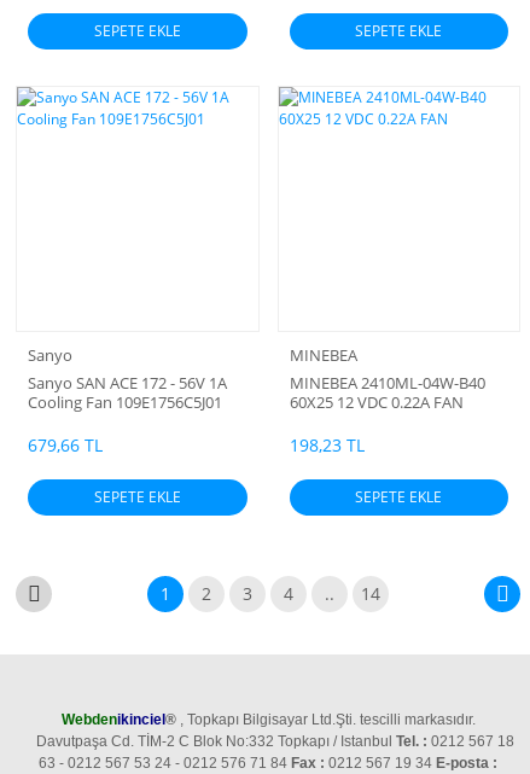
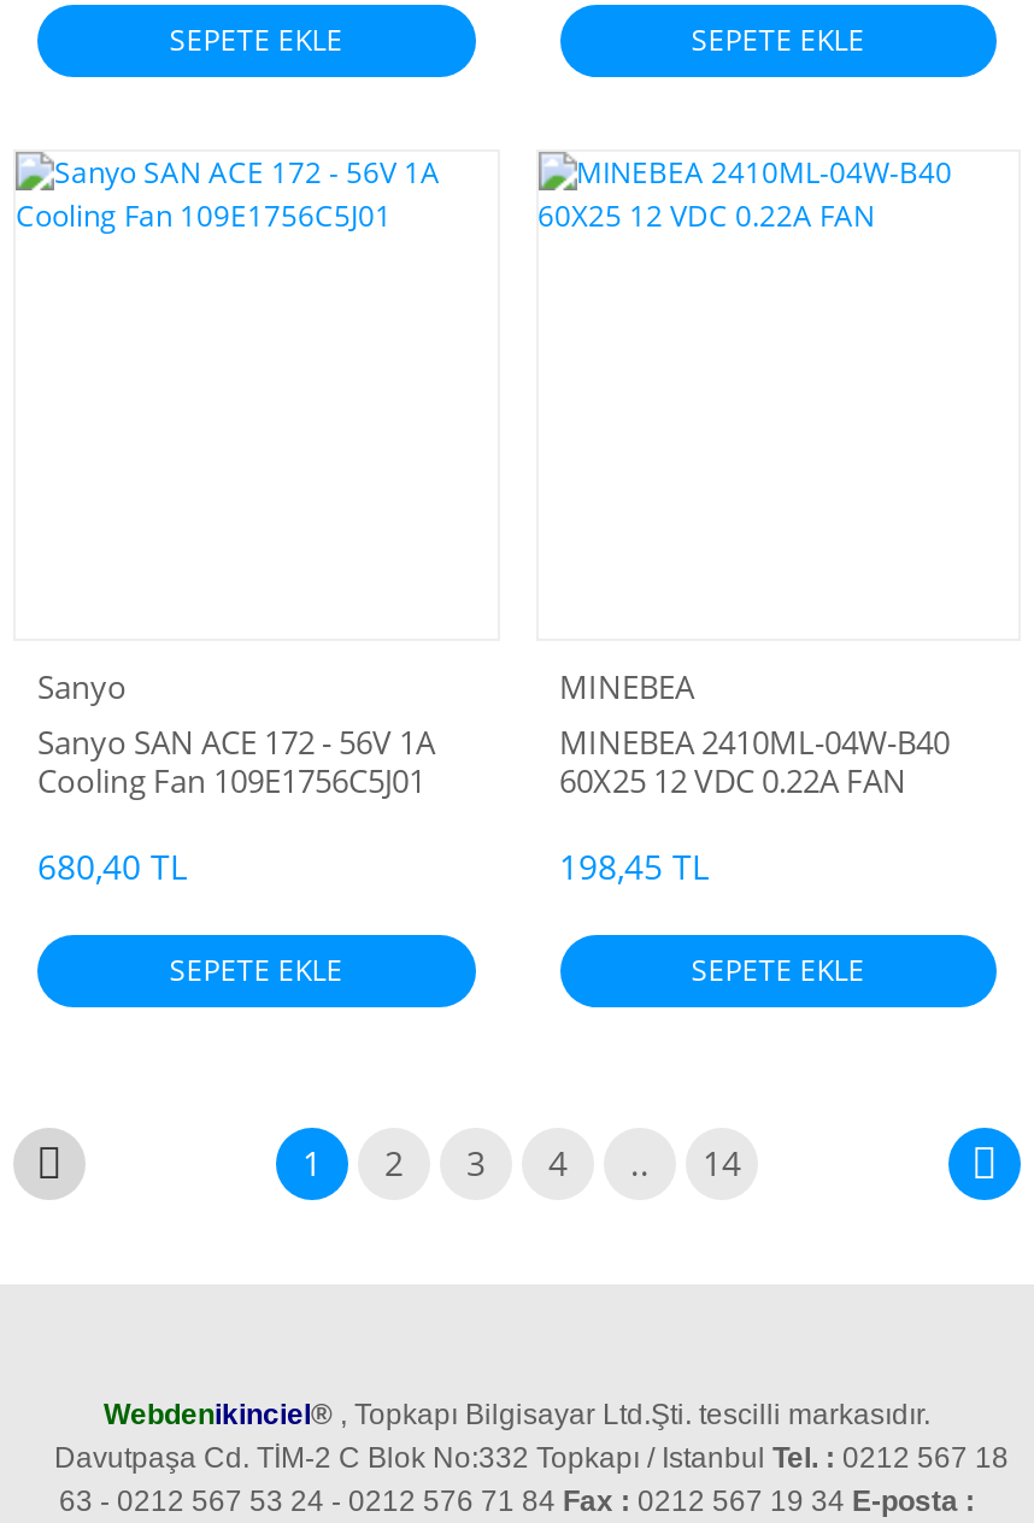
[28,433,103,456] 679,66 TL -> [37,843,187,889] 680,40 TL
[289,433,364,456] 198,23 TL -> [559,843,709,889] 198,45 TL

